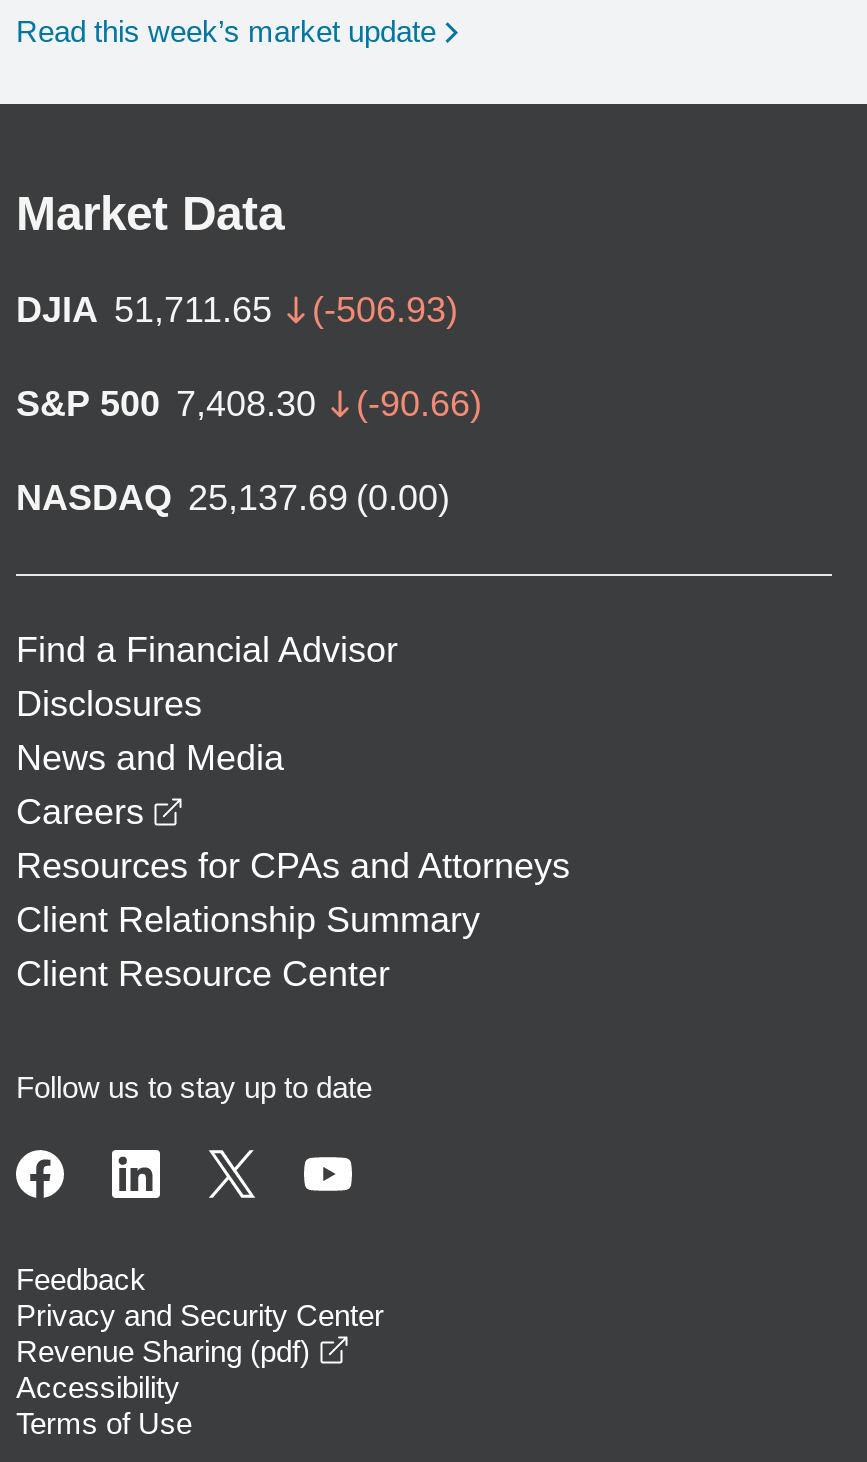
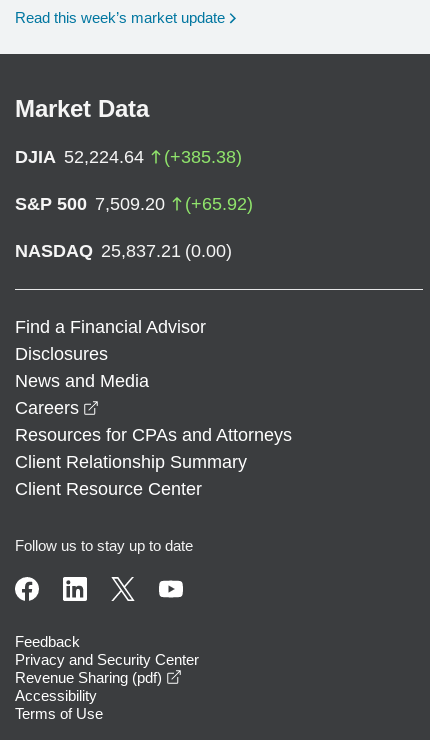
[16,290,458,330] DJIA 51,711.65 | (-506.93) -> [15,147,242,167] DJIA 52,224.64 | (+385.38)
[16,384,482,424] S&P 500 7,408.30 | (-90.66) -> [15,194,253,214] S&P 500 7,509.20 | (+65.92)
[16,478,450,518] NASDAQ 25,137.69 (0.00) -> [15,241,232,261] NASDAQ 25,837.21 (0.00)

